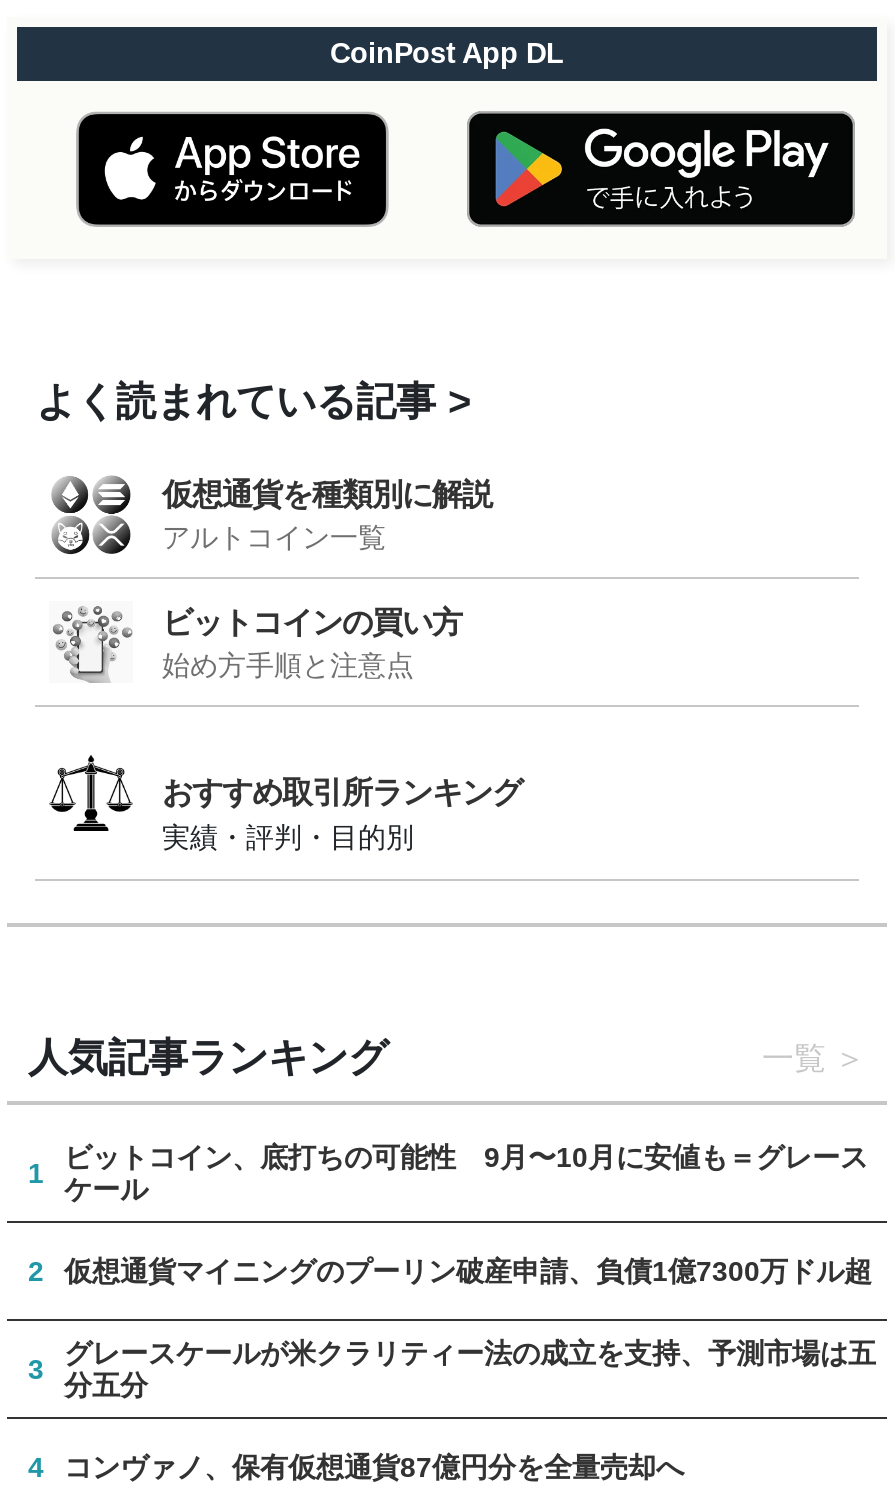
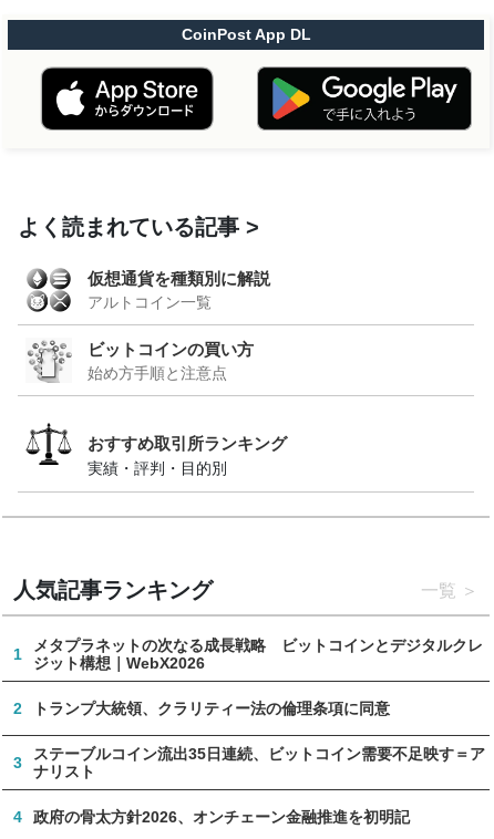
[64,1141,868,1205] ビットコイン、底打ちの可能性 9月〜10月に安値も＝グレース | ケール -> [34,637,483,672] メタプラネットの次なる成長戦略 ビットコインとデジタルクレ | ジット構想｜WebX2026
[64,1255,872,1287] 仮想通貨マイニングのプーリン破産申請、負債1億7300万ドル超 -> [34,700,390,717] トランプ大統領、クラリティー法の倫理条項に同意
[64,1337,876,1401] グレースケールが米クラリティー法の成立を支持、予測市場は五 | 分五分 -> [34,745,486,781] ステーブルコイン流出35日連続、ビットコイン需要不足映す＝ア | ナリスト
[64,1451,684,1483] コンヴァノ、保有仮想通貨87億円分を全量売却へ -> [34,808,410,826] 政府の骨太方針2026、オンチェーン金融推進を初明記

